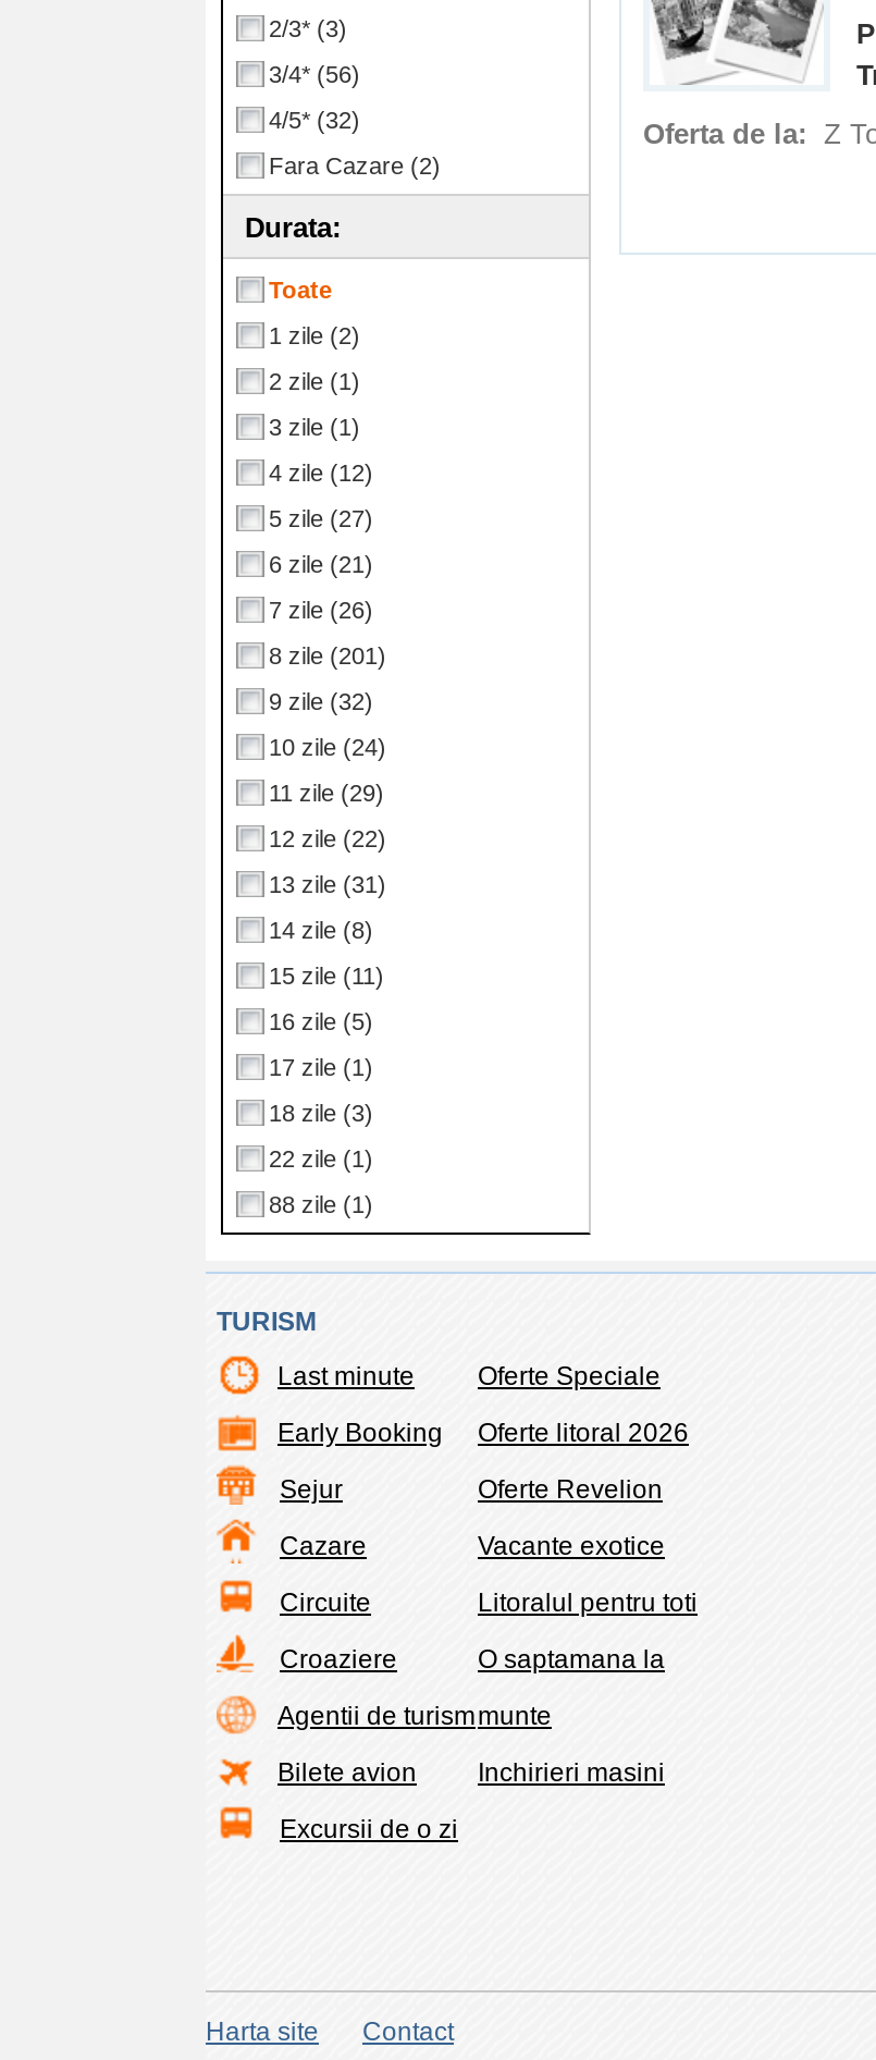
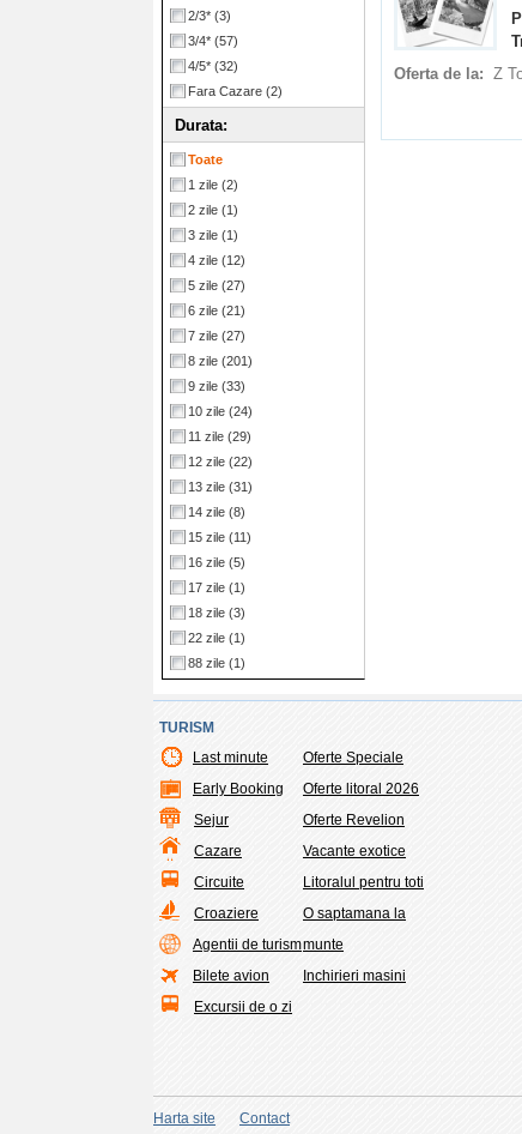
[269,61,360,87] 3/4* (56) -> [188,34,238,48] 3/4* (57)
[269,597,373,623] 7 zile (26) -> [188,328,245,343] 7 zile (27)
[269,688,373,714] 9 zile (32) -> [188,379,245,393] 9 zile (33)

